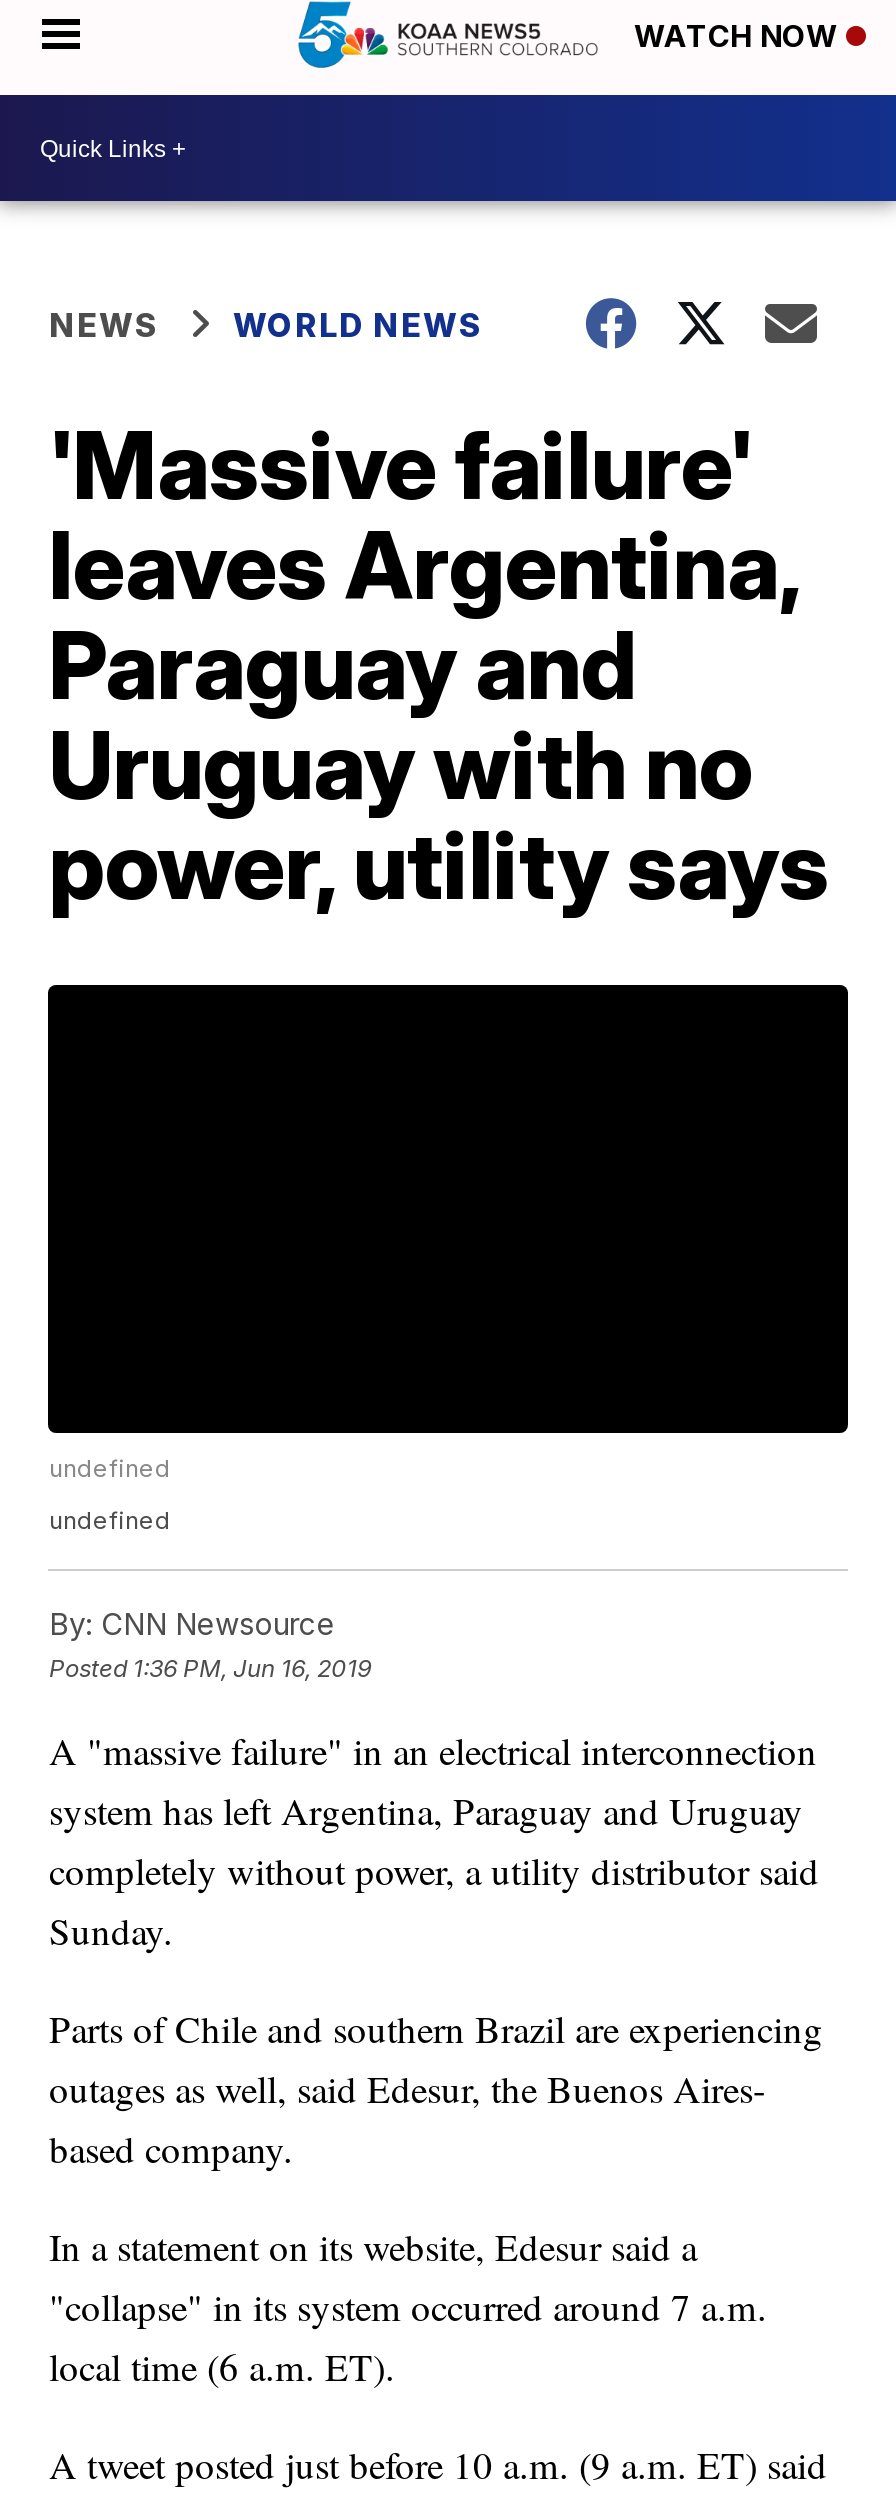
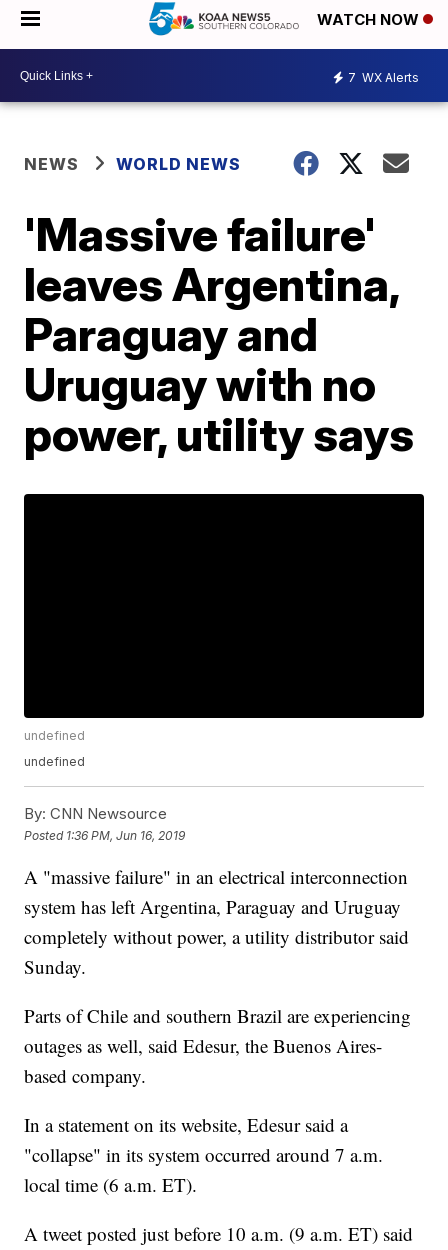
none -> [348,69,419,84] 7 WX Alerts

